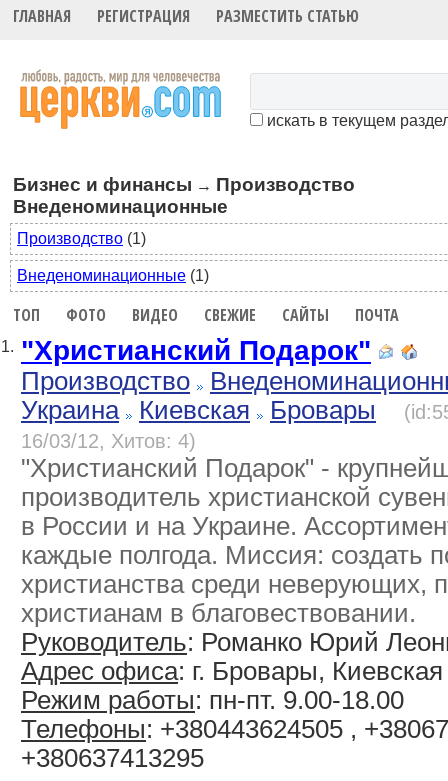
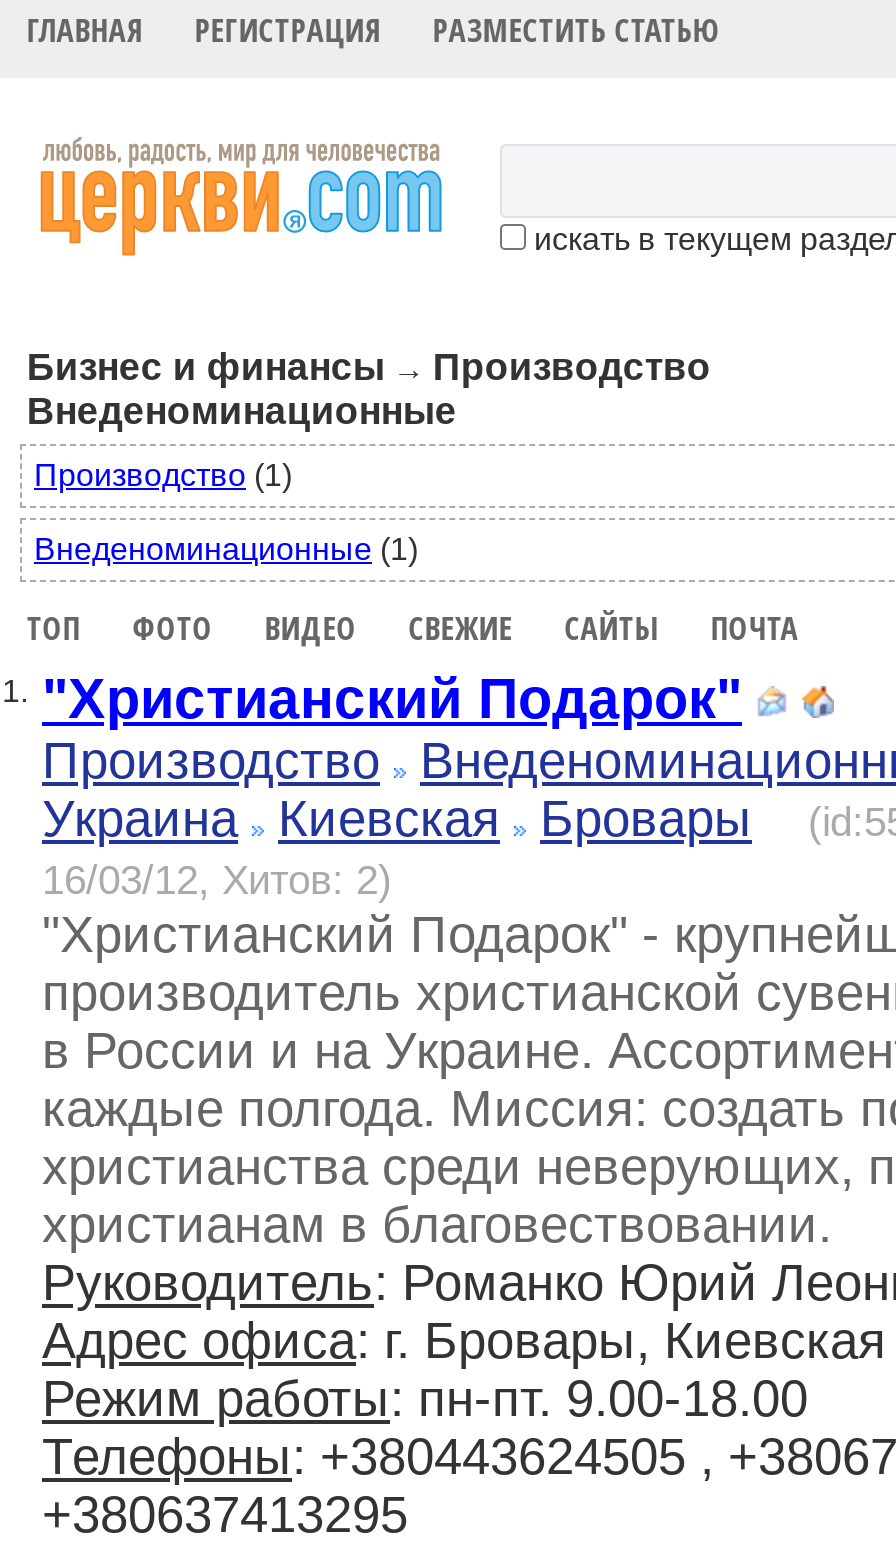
[21,429,196,452] 16/03/12, Хитов: 4) -> [42,857,392,903] 16/03/12, Хитов: 2)

